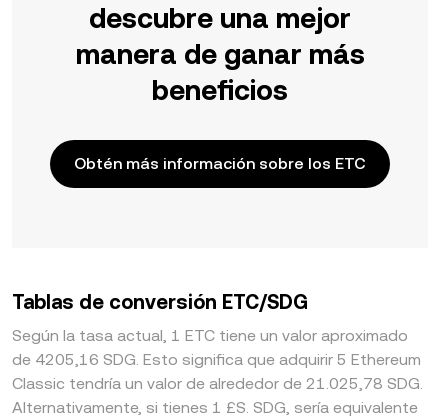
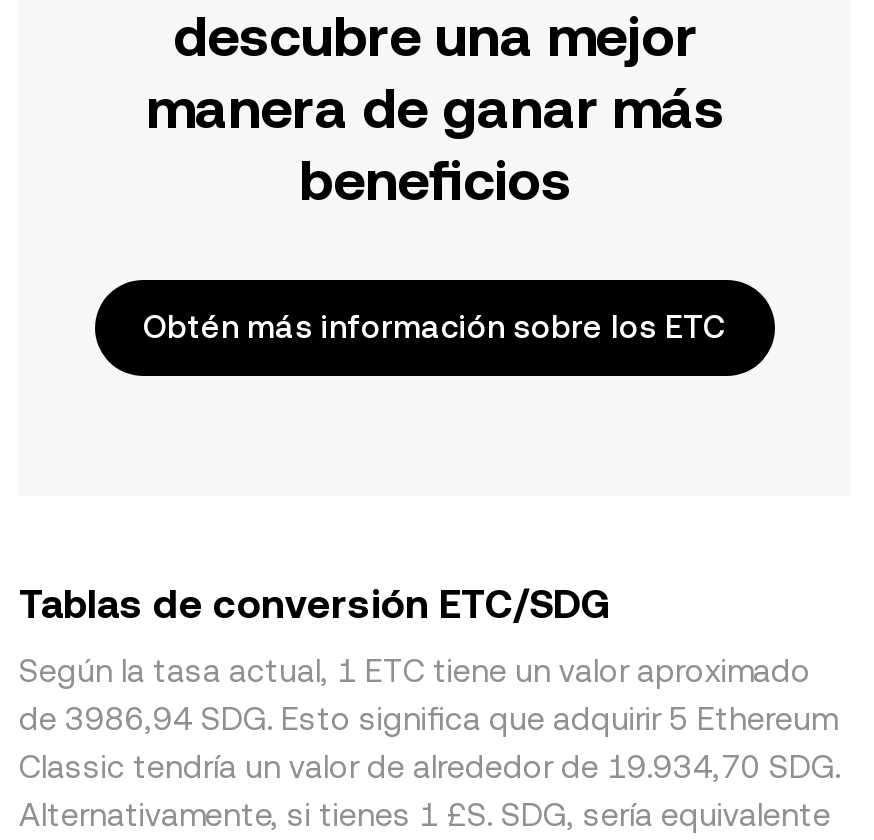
[12,350,421,369] de 4205,16 SDG. Esto significa que adquirir 5 Ethereum -> [19,700,837,738] de 3986,94 SDG. Esto significa que adquirir 5 Ethereum
[12,374,423,393] Classic tendría un valor de alrededor de 21.025,78 SDG. -> [19,748,841,786] Classic tendría un valor de alrededor de 19.934,70 SDG.

